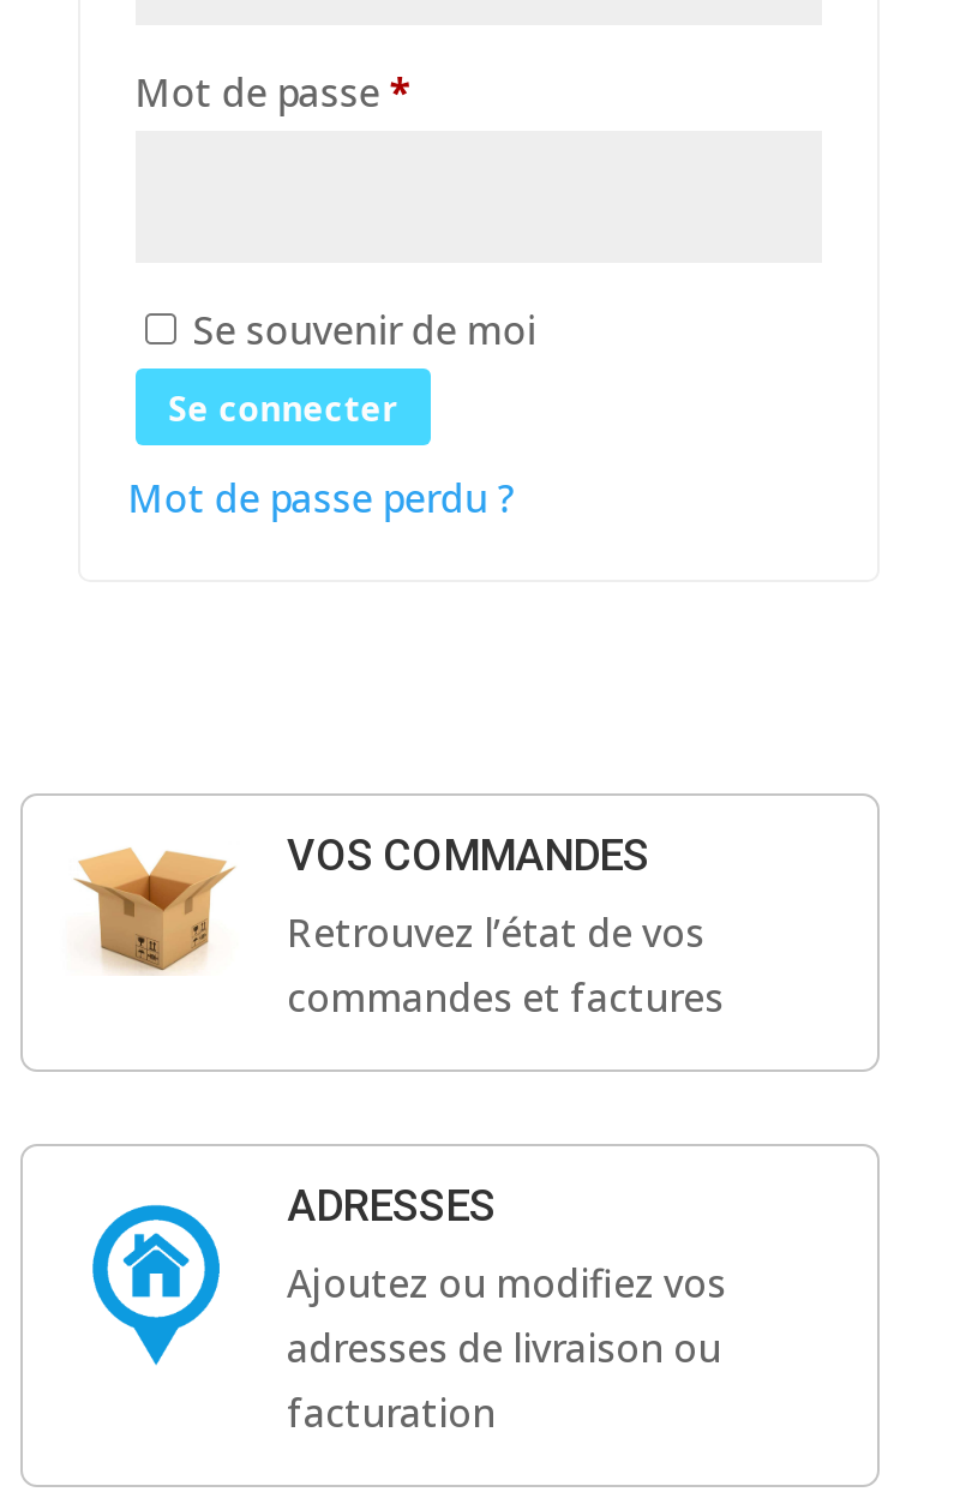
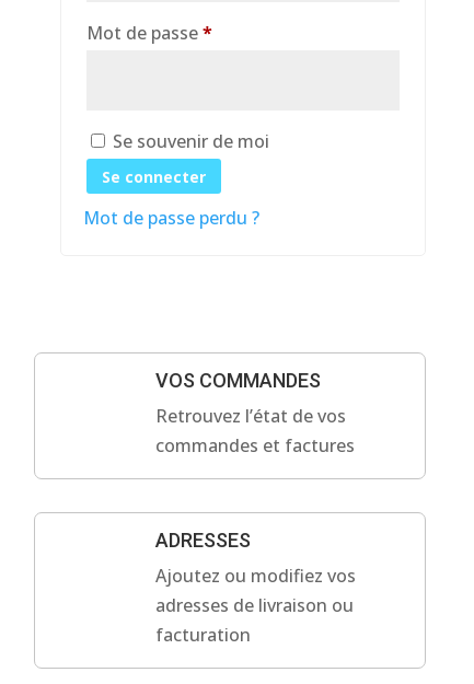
[76,846,234,976] [image] -> none
[90,1202,222,1367] [image] -> none

